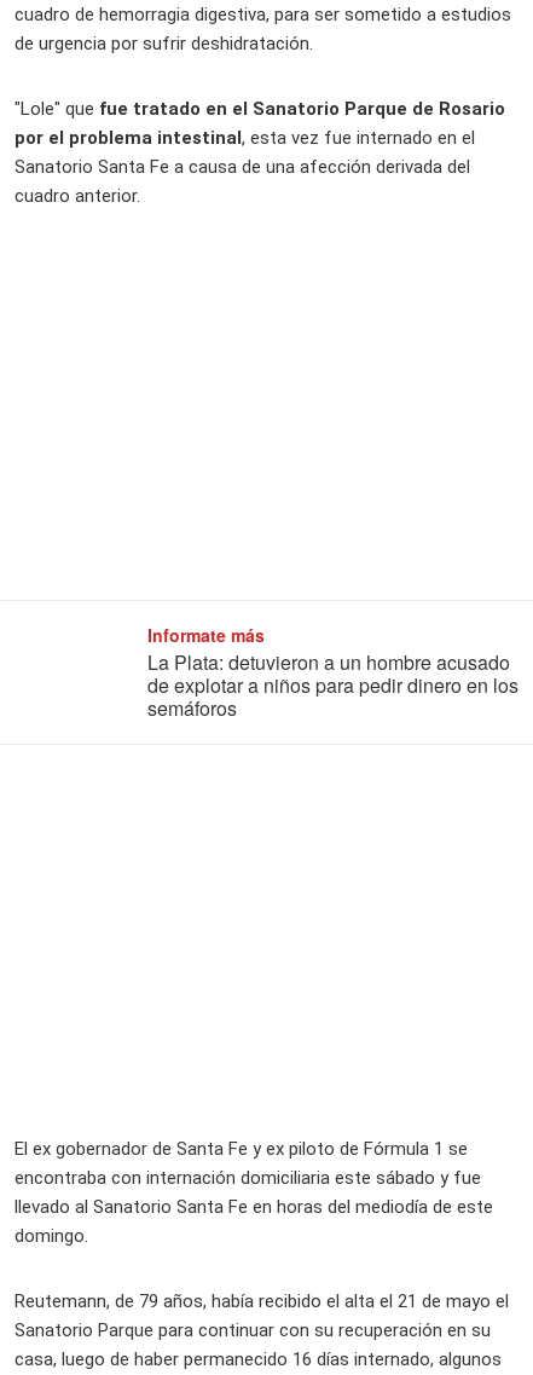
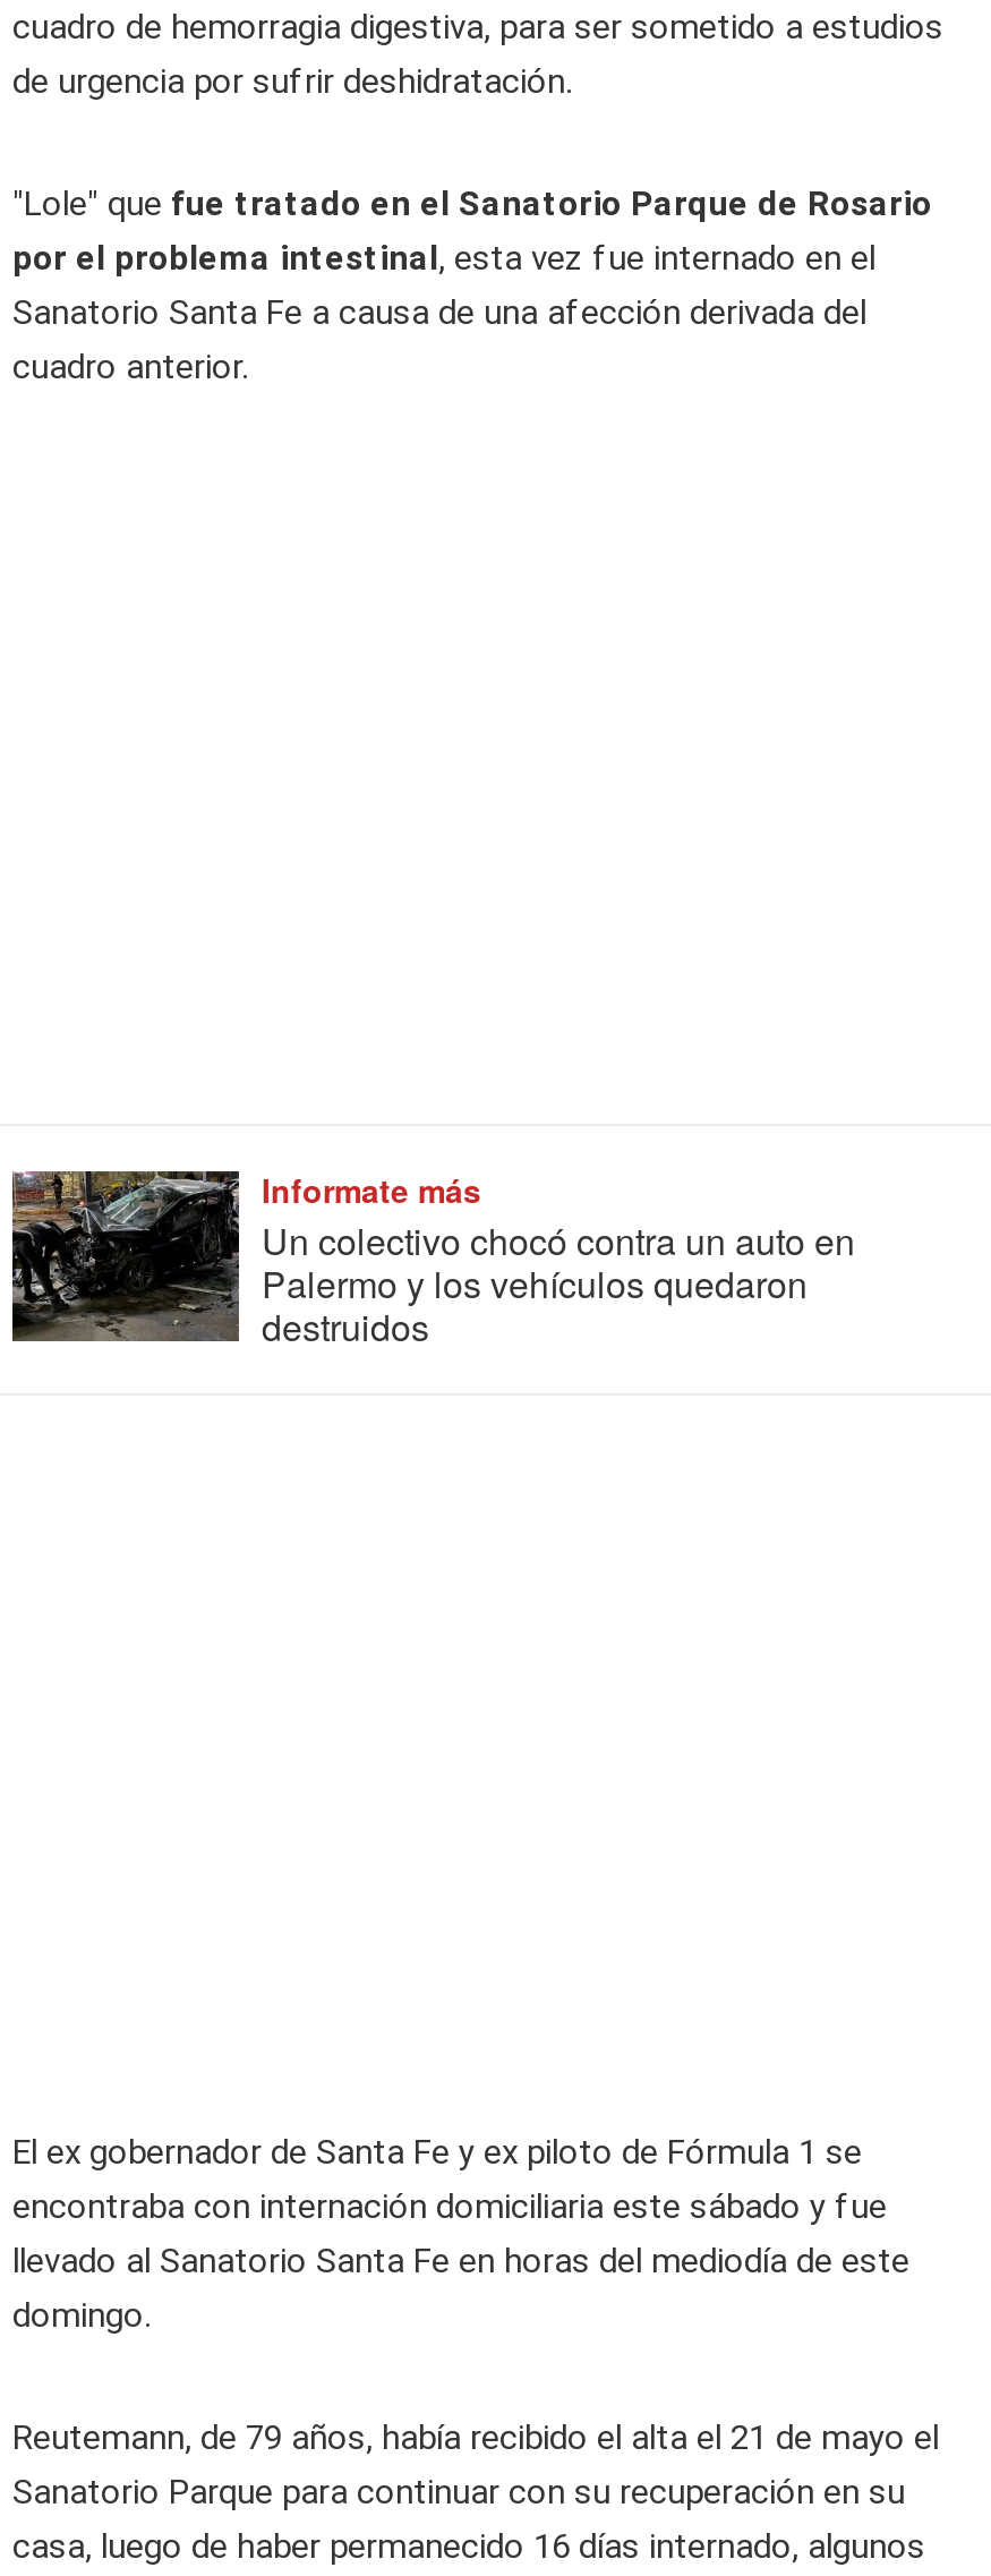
none -> [10,1169,241,1344] [image]
[147,648,518,722] La Plata: detuvieron a un hombre acusado | de explotar a niños para pedir dinero en los | semáforos -> [262,1215,855,1353] Un colectivo chocó contra un auto en | Palermo y los vehículos quedaron | destruidos

